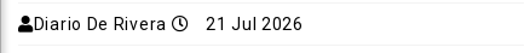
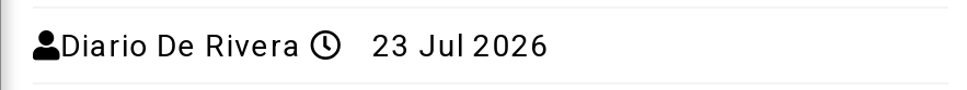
[34,14,303,34] Diario De Rivera 21 Jul 2026 -> [61,29,549,64] Diario De Rivera 23 Jul 2026

